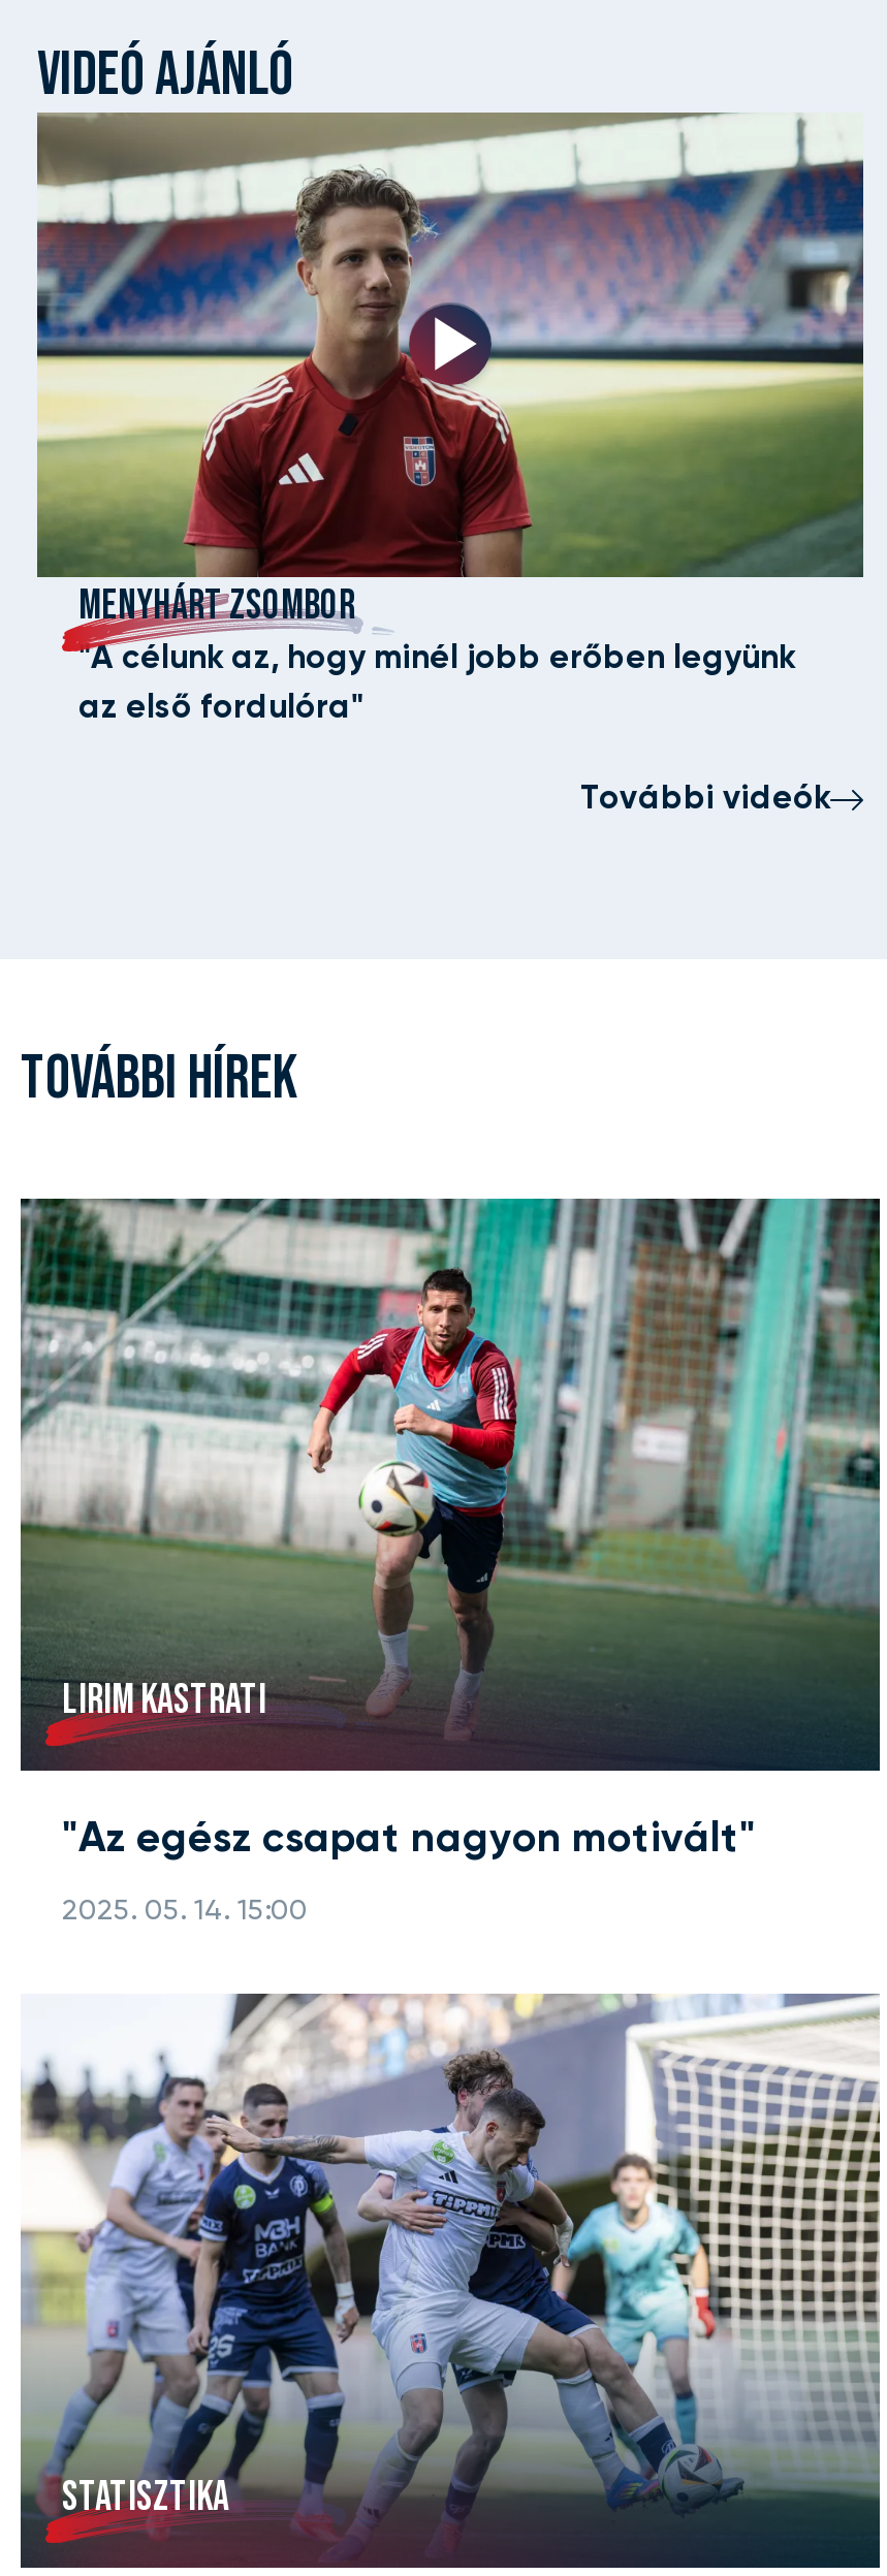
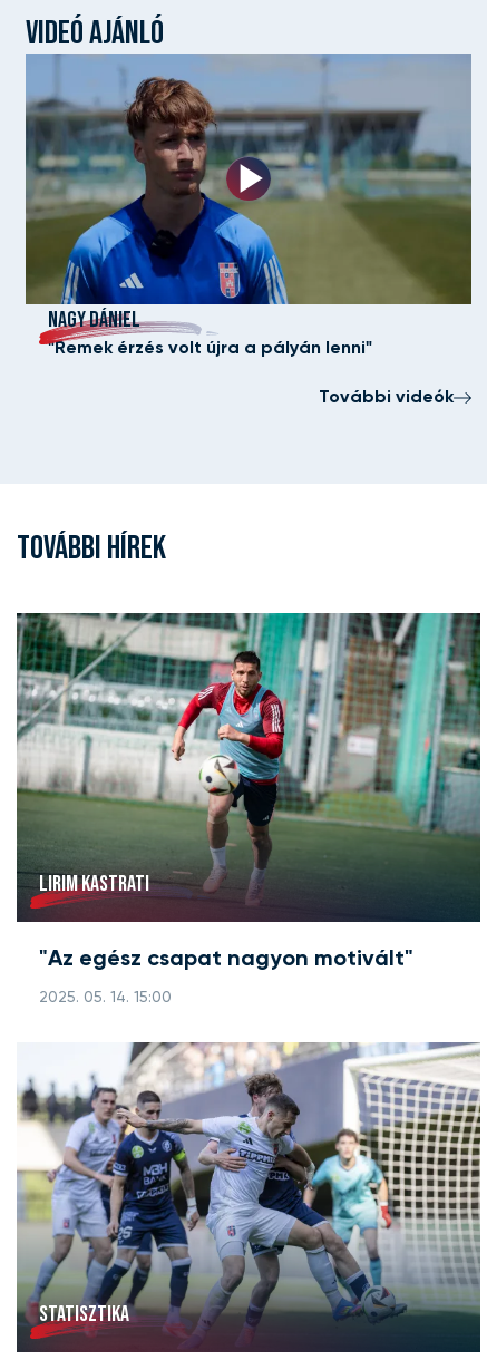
[35,113,863,726] [image] | MENYHÁRT ZSOMBOR | "A célunk az, hogy minél jobb erőben legyünk | az első fordulóra" -> [25,54,471,358] [image] | NAGY DÁNIEL | "Remek érzés volt újra a pályán lenni"

